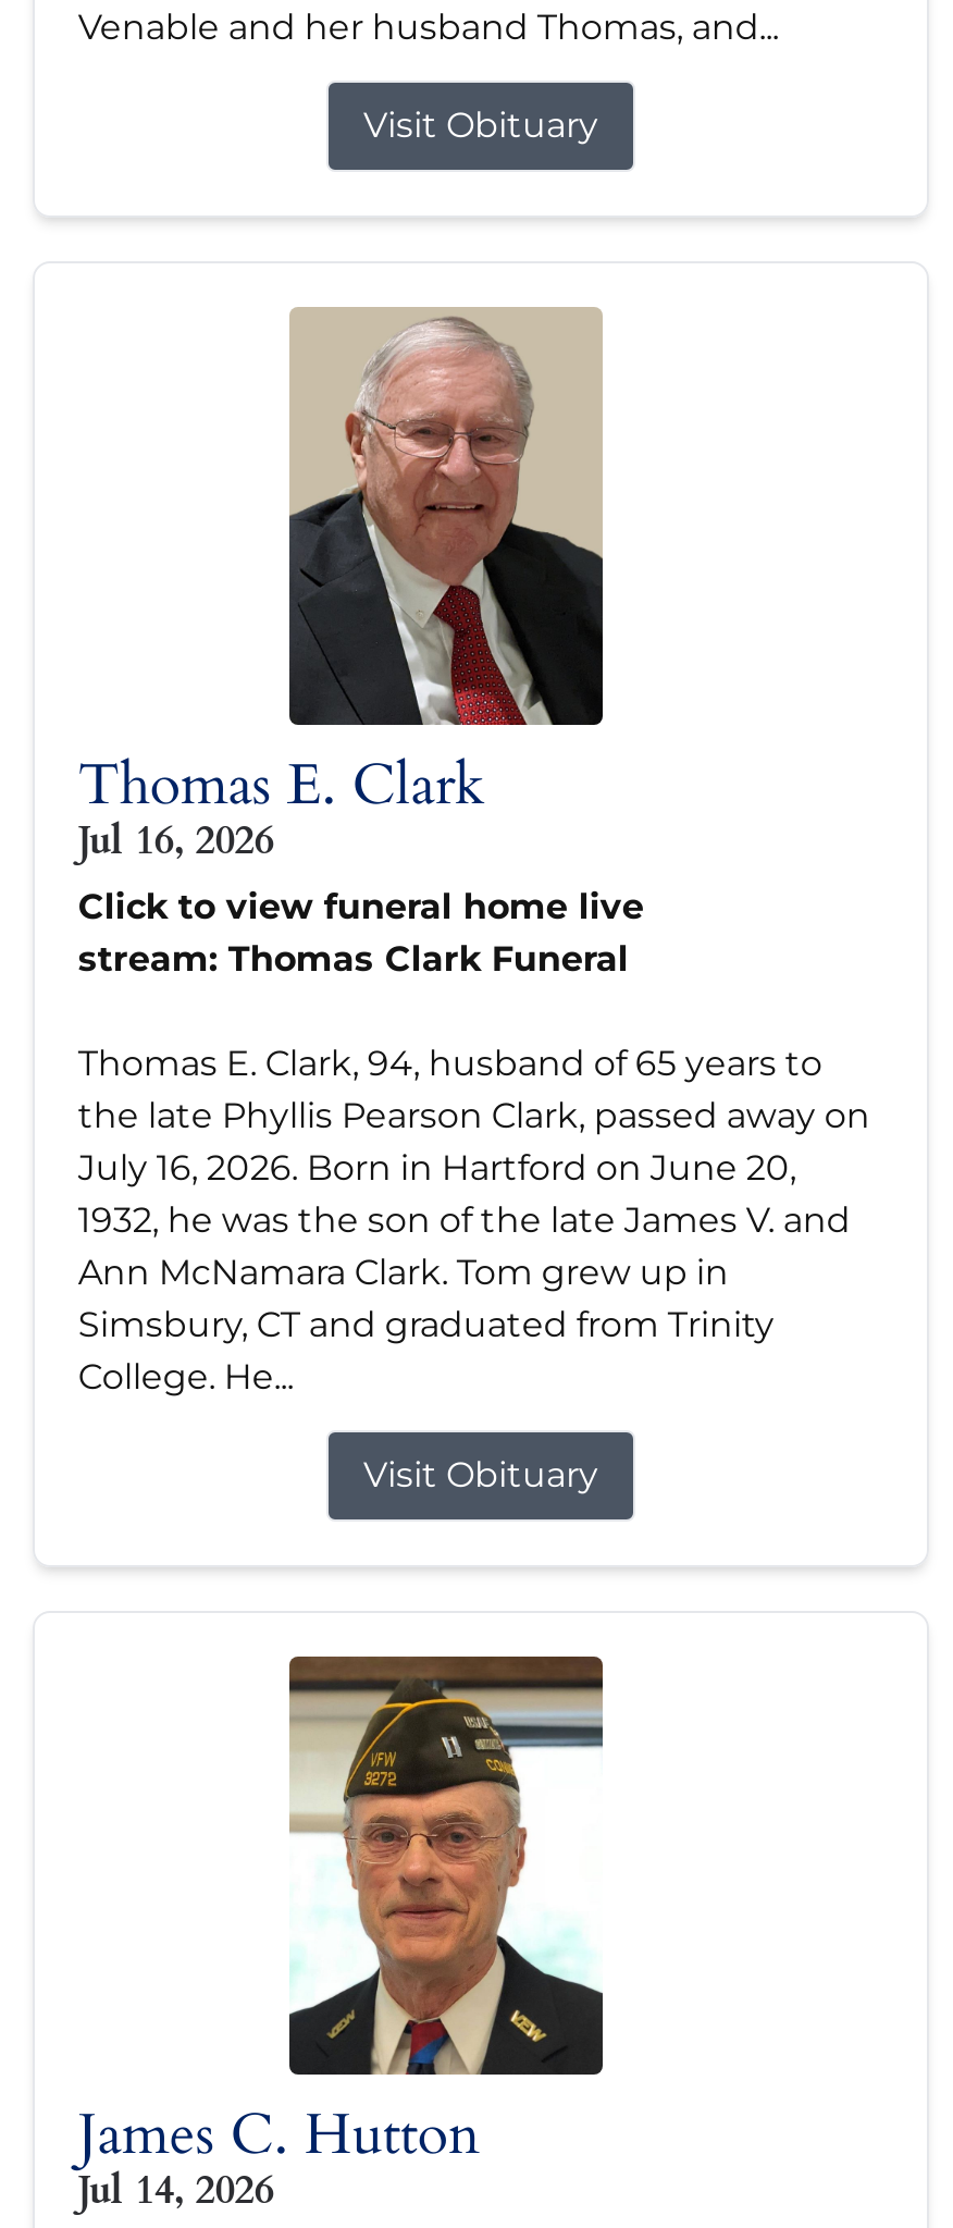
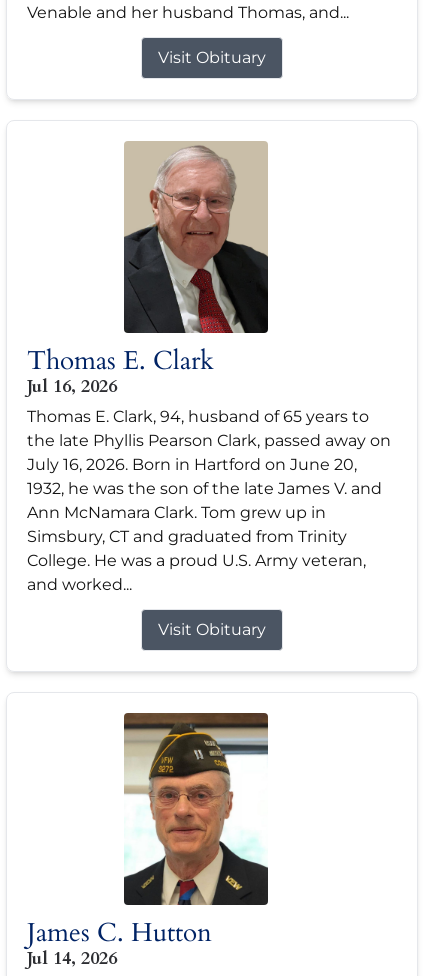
[78,886,644,979] Click to view funeral home live | stream: Thomas Clark Funeral -> none
moved [78,1042,870,1345] -> [27,407,391,546]: Thomas E. Clark, 94, husband of 65 years to | the late Phyllis Pearson Clark, passed away on | July 16, 2026. Born in Hartford on June 20, | 1932, he was the son of the late James V. and | Ann McNamara Clark. Tom grew up in | Simsbury, CT and graduated from Trinity
[78,1356,294,1397] College. He... -> [27,551,366,594] College. He was a proud U.S. Army veteran, | and worked...

